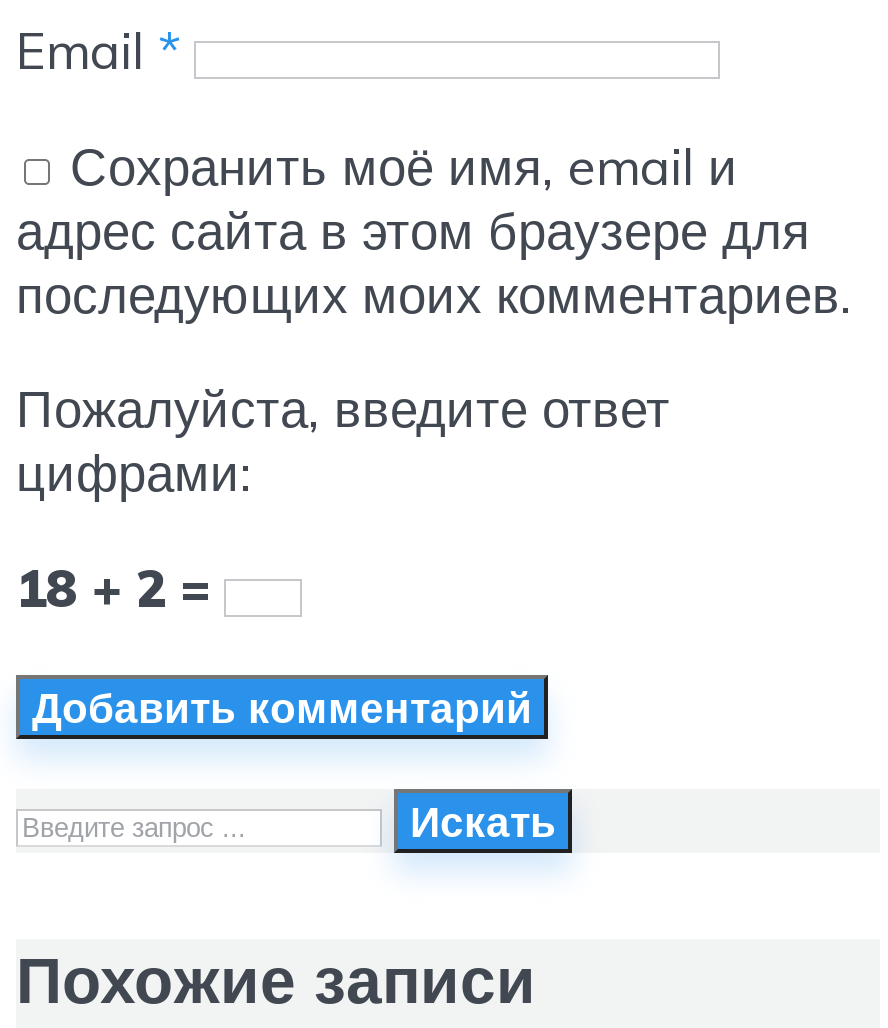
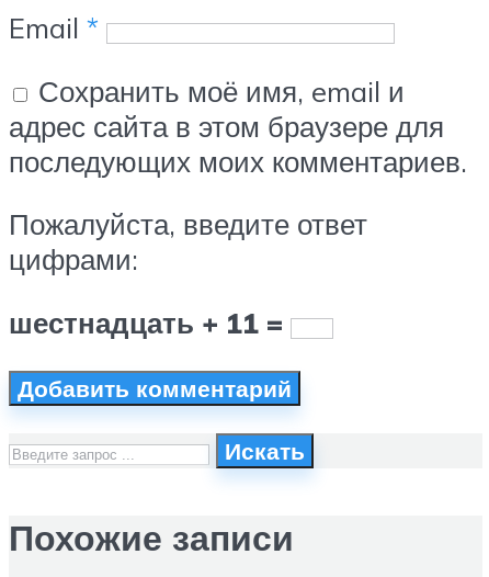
[16,555,224,619] 18 + 2 = -> [9,305,291,340] шестнадцать + 11 =

